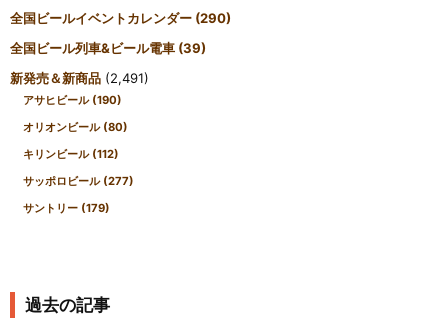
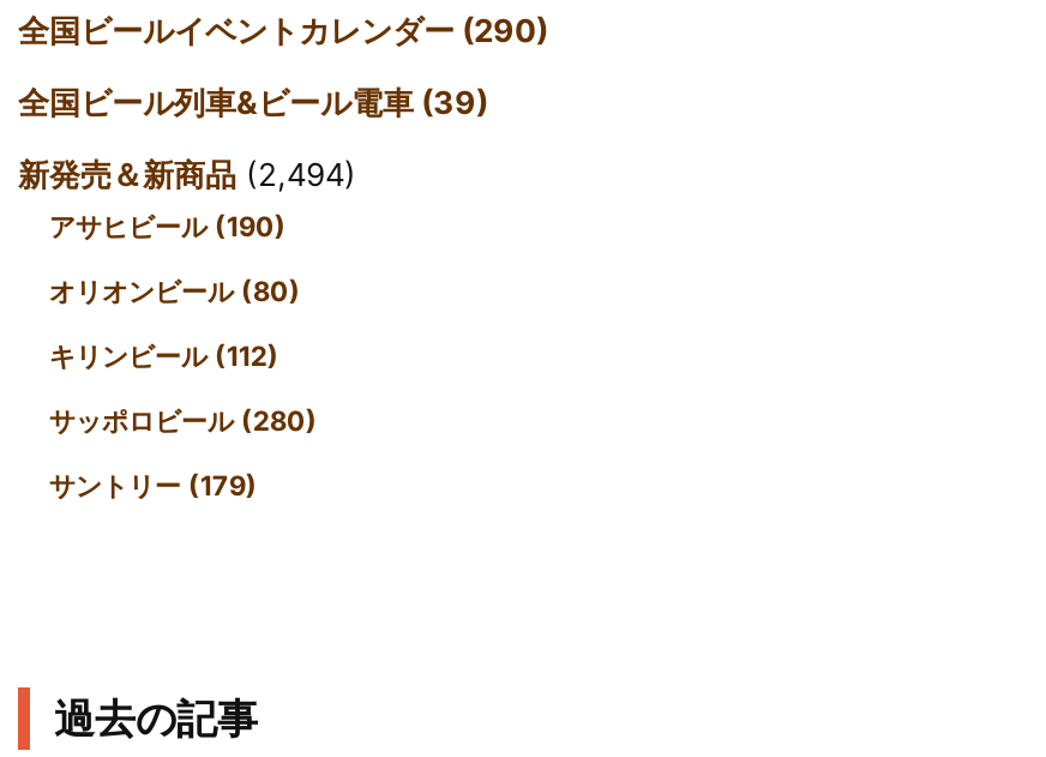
[10,70,149,86] 新発売＆新商品(2,491) -> [18,155,356,193] 新発売＆新商品(2,494)
[23,174,134,188] サッポロビール(277) -> [49,404,318,438] サッポロビール(280)

